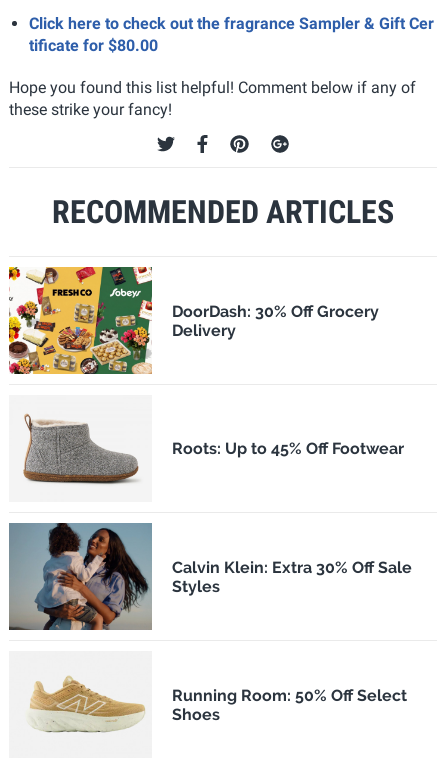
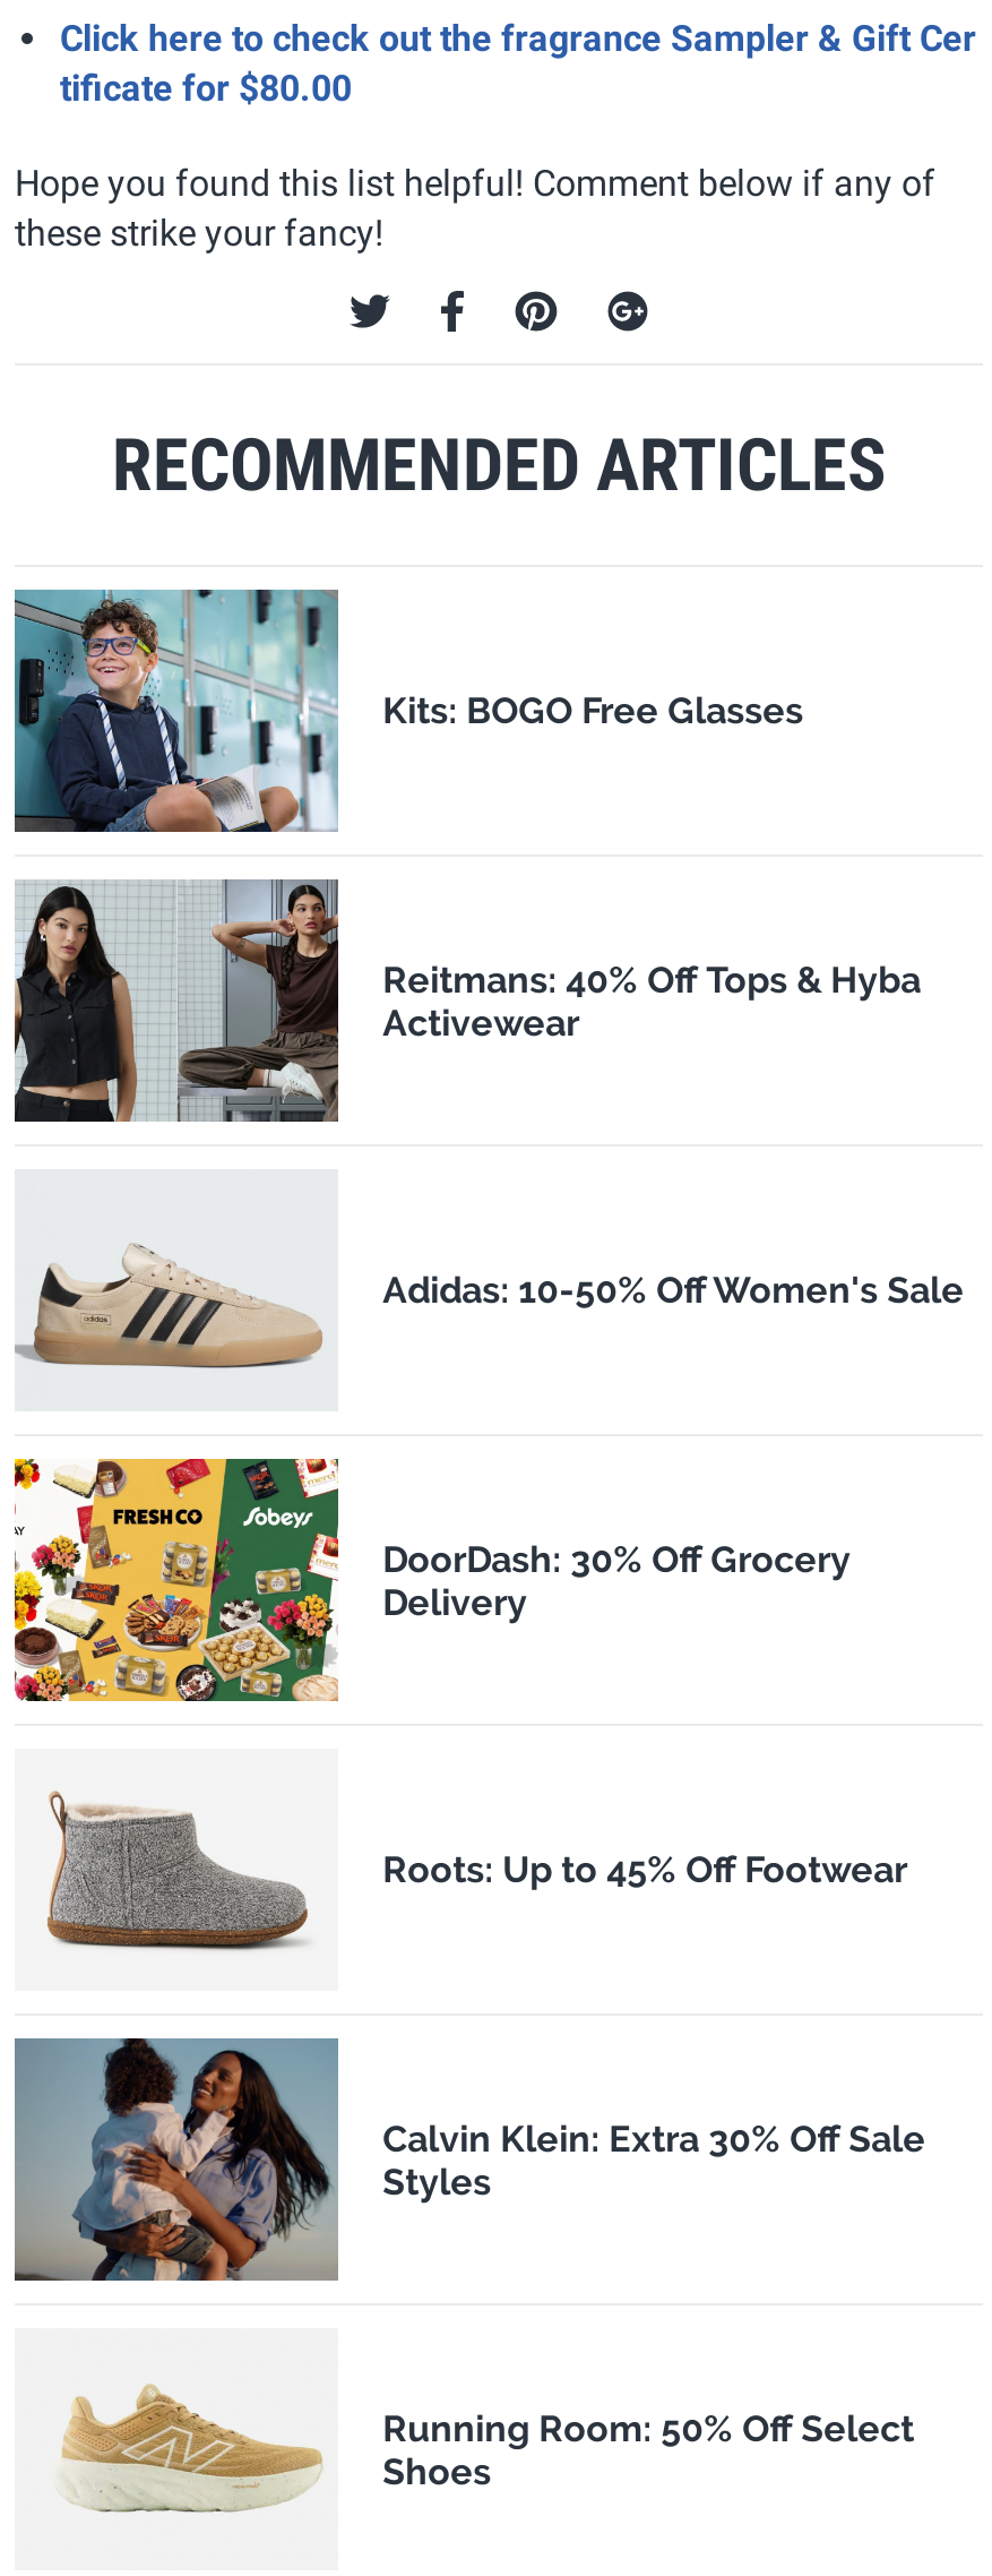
none -> [12,587,804,834] [image] | Kits: BOGO Free Glasses
none -> [12,877,921,1124] [image] | Reitmans: 40% Off Tops & Hyba | Activewear
none -> [17,1242,964,1371] [image] | Adidas: 10-50% Off Women's Sale

